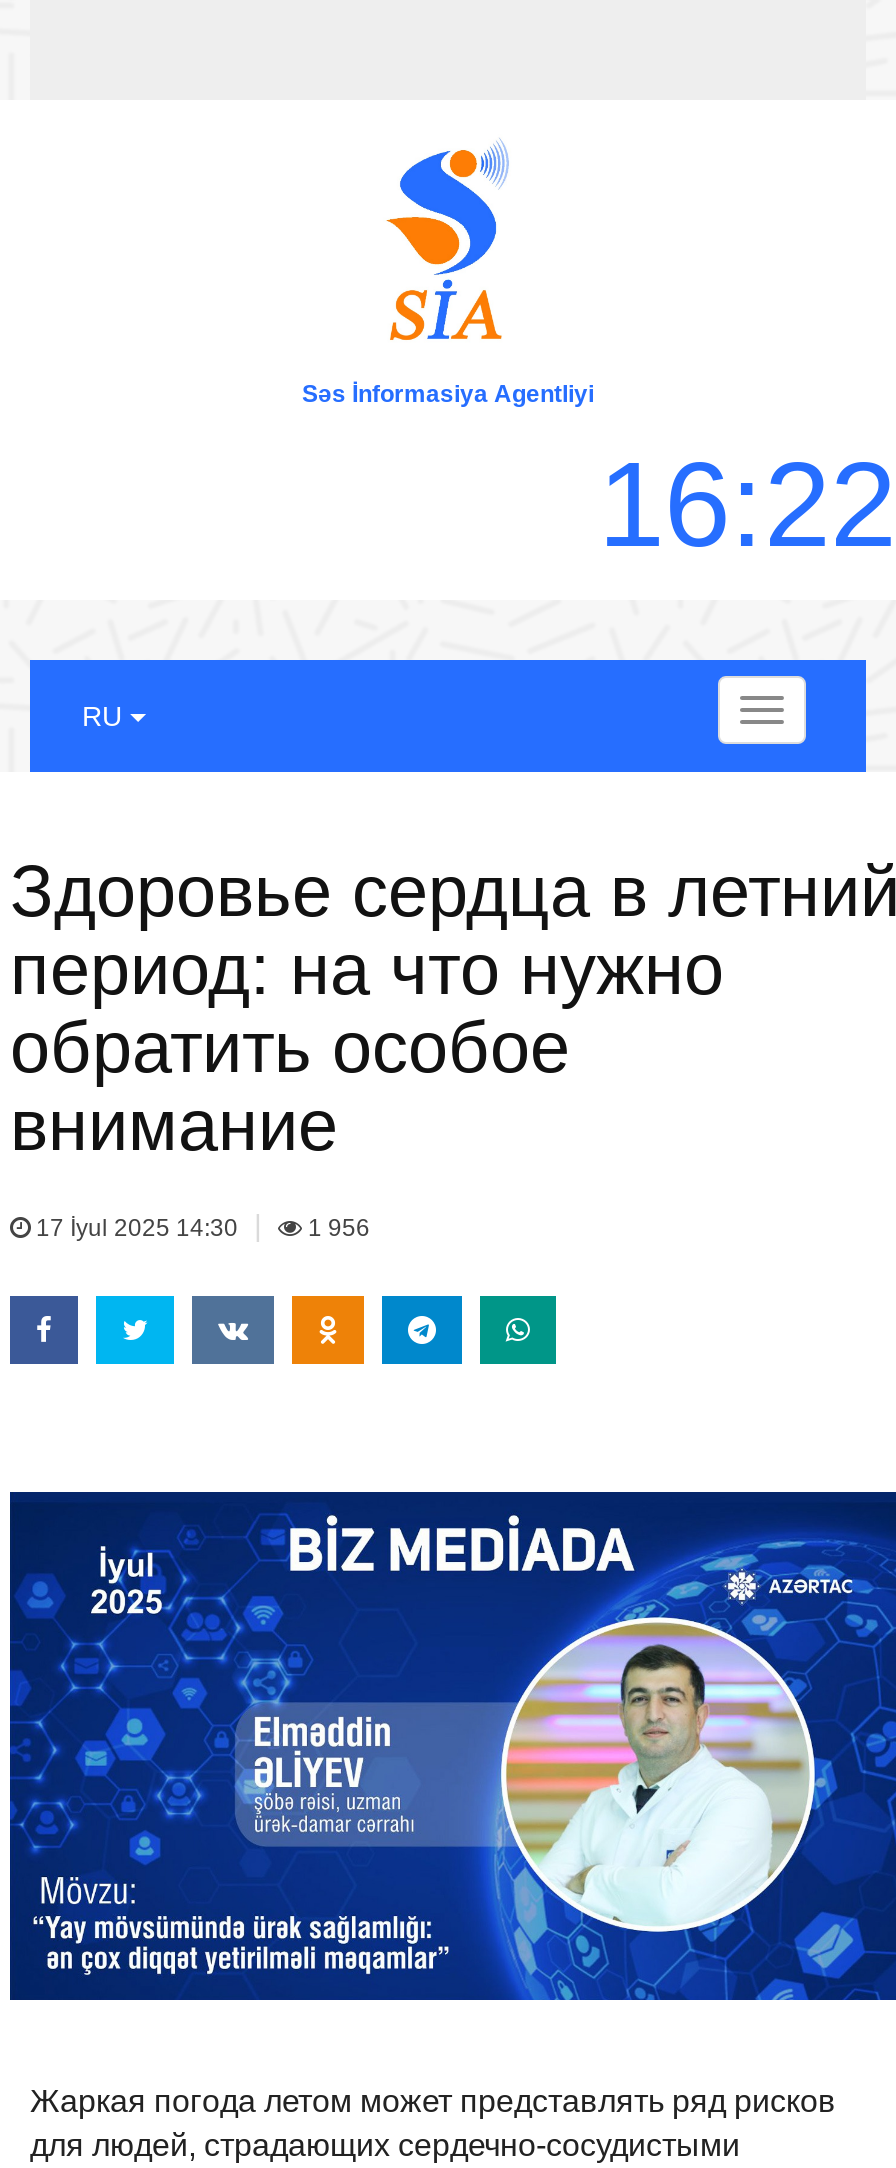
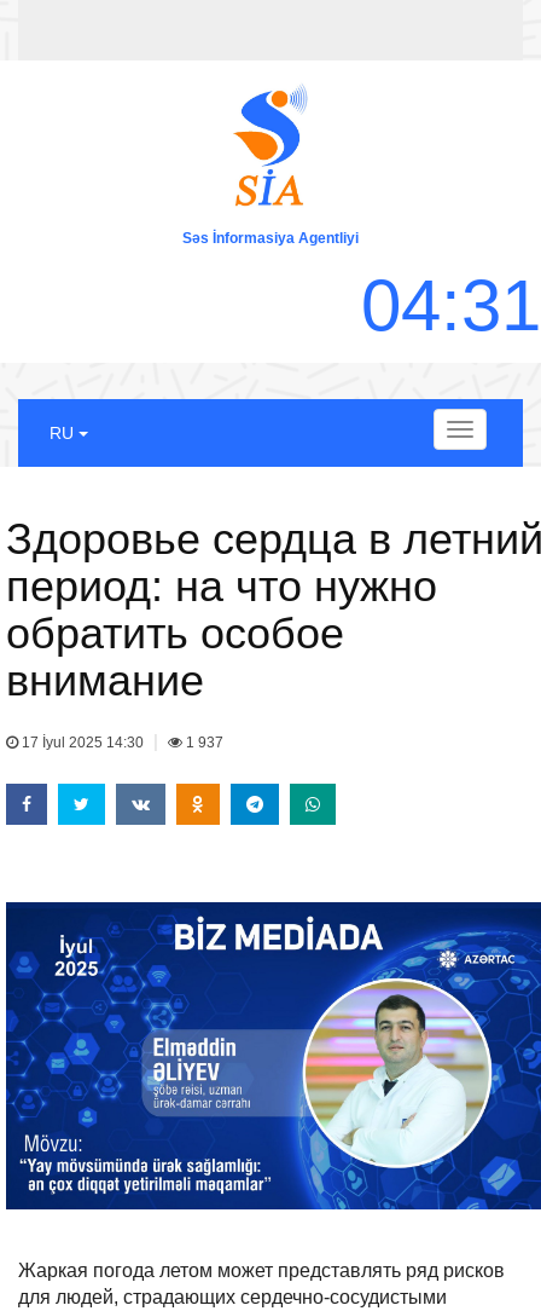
[598,438,896,572] 16:22 -> [361,265,541,346] 04:31
[302,1214,370,1242] 1 956 -> [182,734,223,751] 1 937

